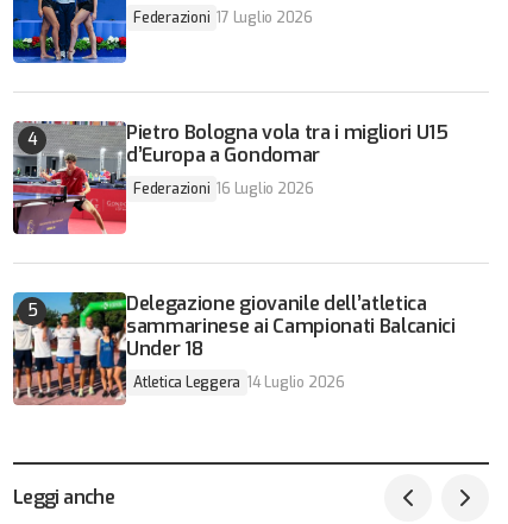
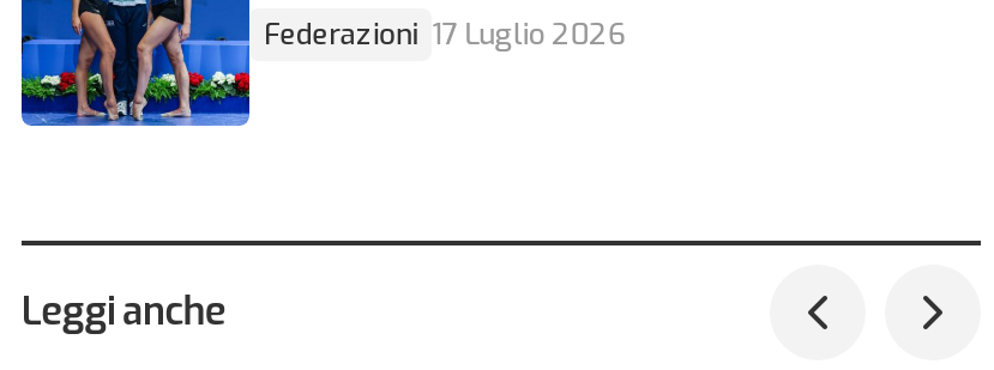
[12,119,448,235] [image] | Pietro Bologna vola tra i migliori U15 | d’Europa a Gondomar | Federazioni 16 Luglio 2026 -> none
[12,291,455,406] [image] | Delegazione giovanile dell’atletica | sammarinese ai Campionati Balcanici | Under 18 | Atletica Leggera 14 Luglio 2026 -> none

